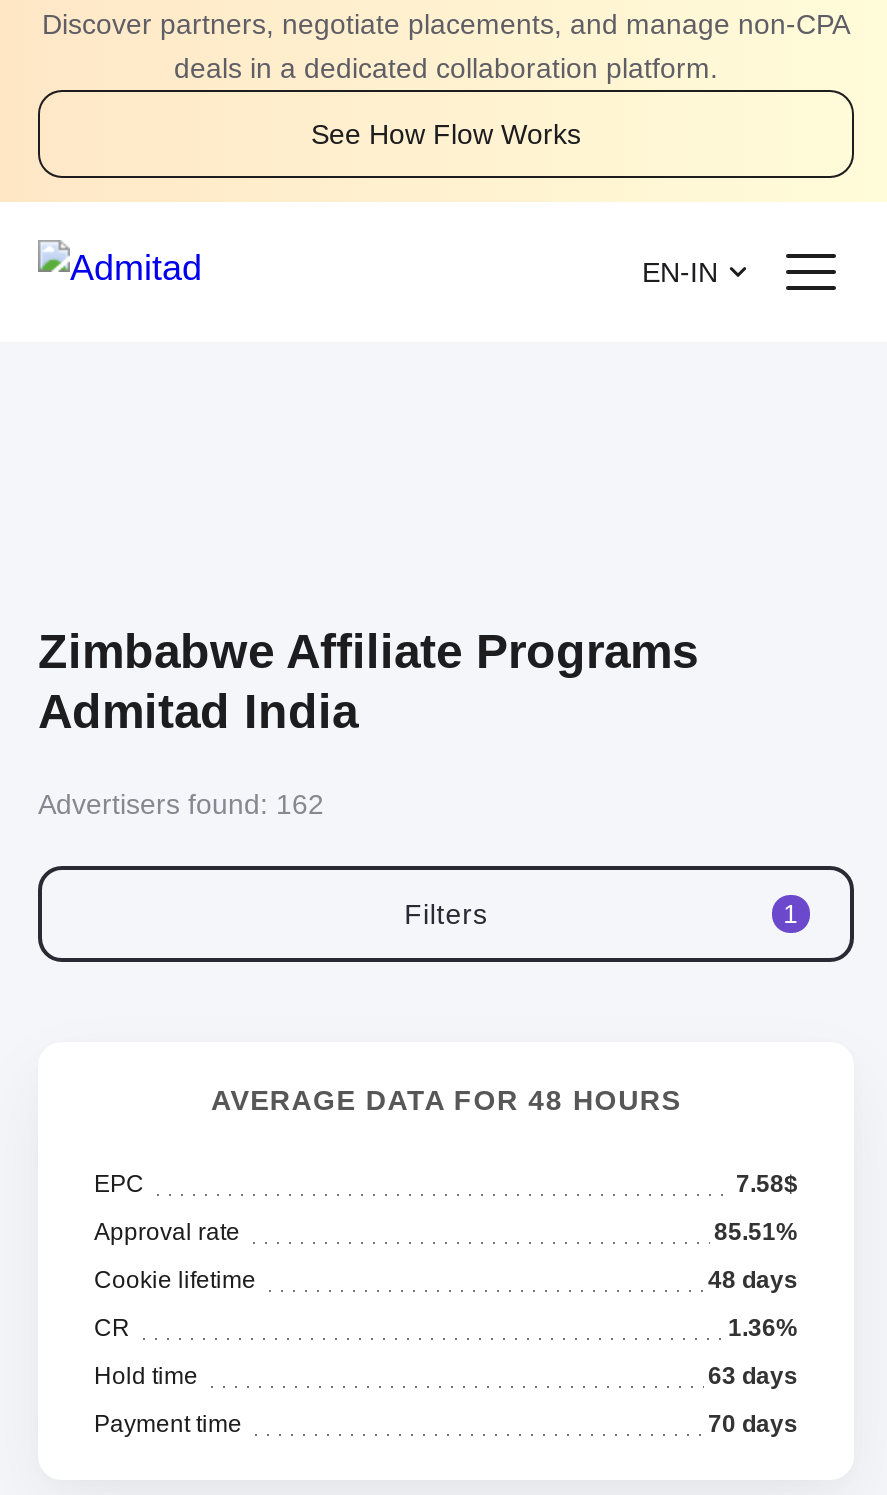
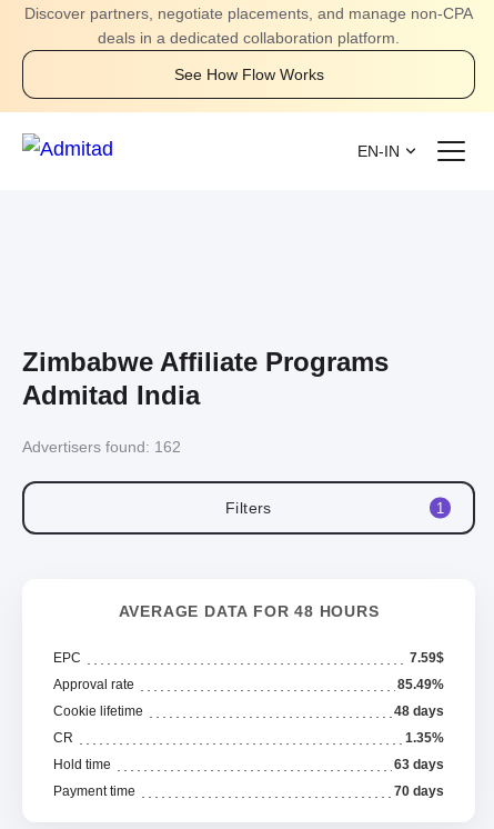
[736,1170,798,1198] 7.58$ -> [410,650,444,666] 7.59$
[714,1218,798,1246] 85.51% -> [397,677,444,692] 85.49%
[728,1314,798,1342] 1.36% -> [405,730,444,746] 1.35%

